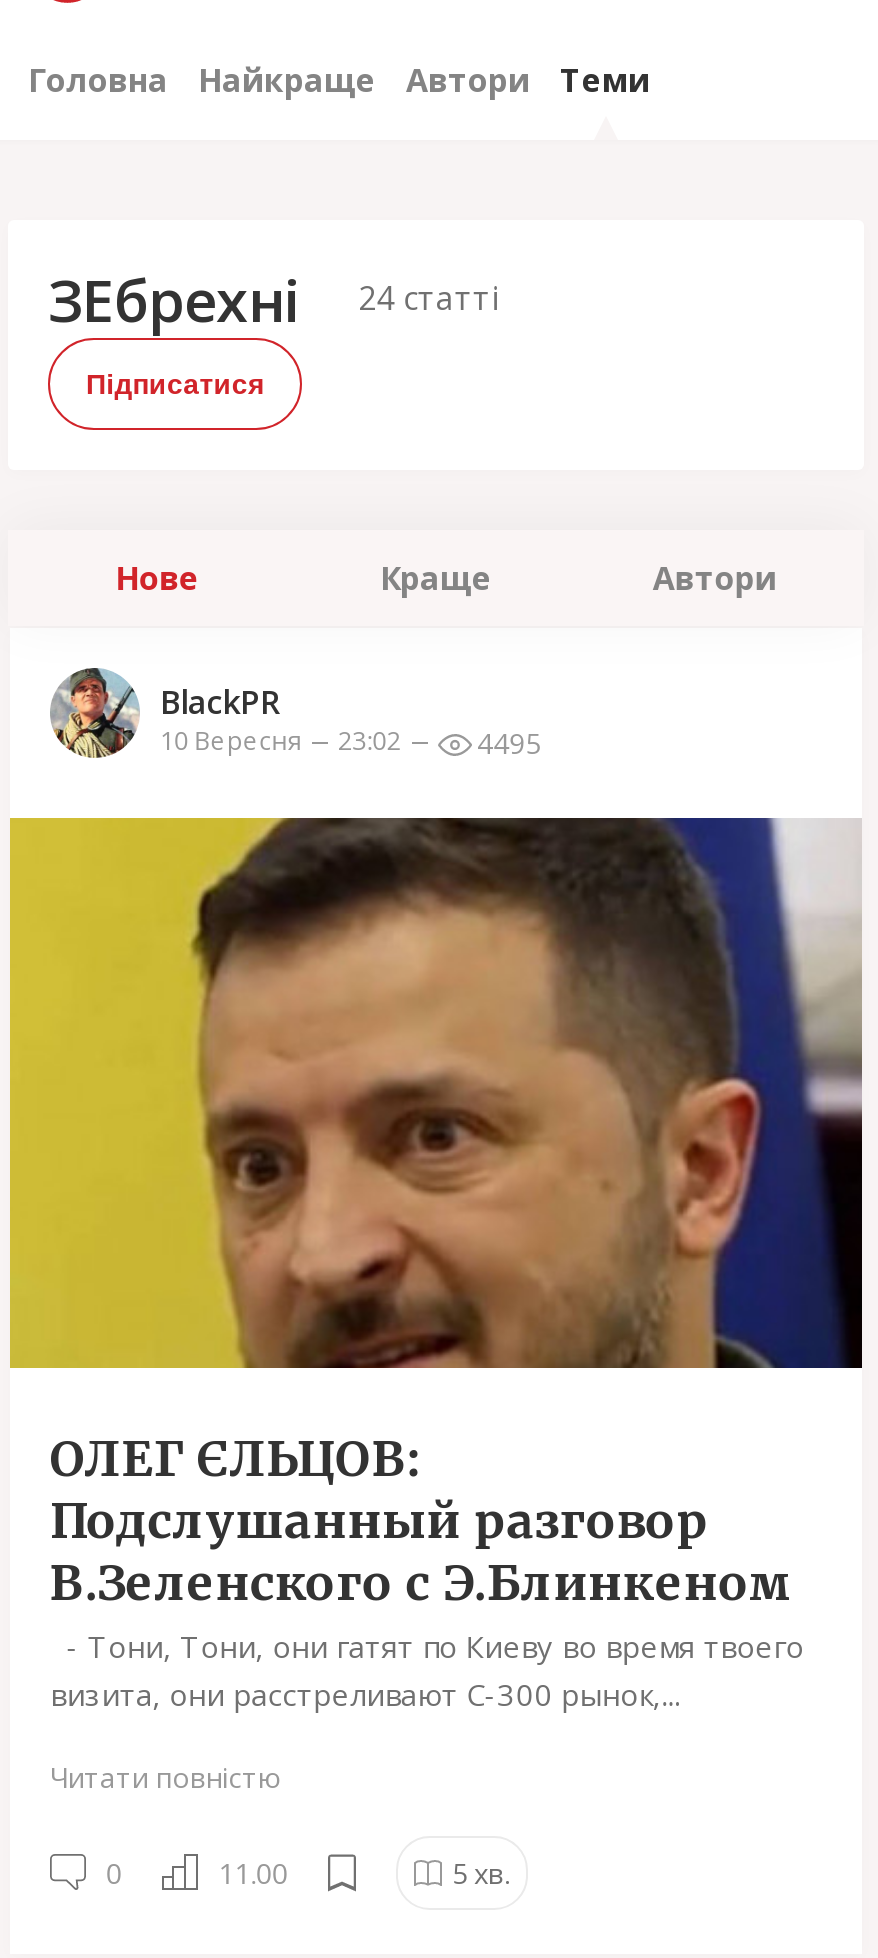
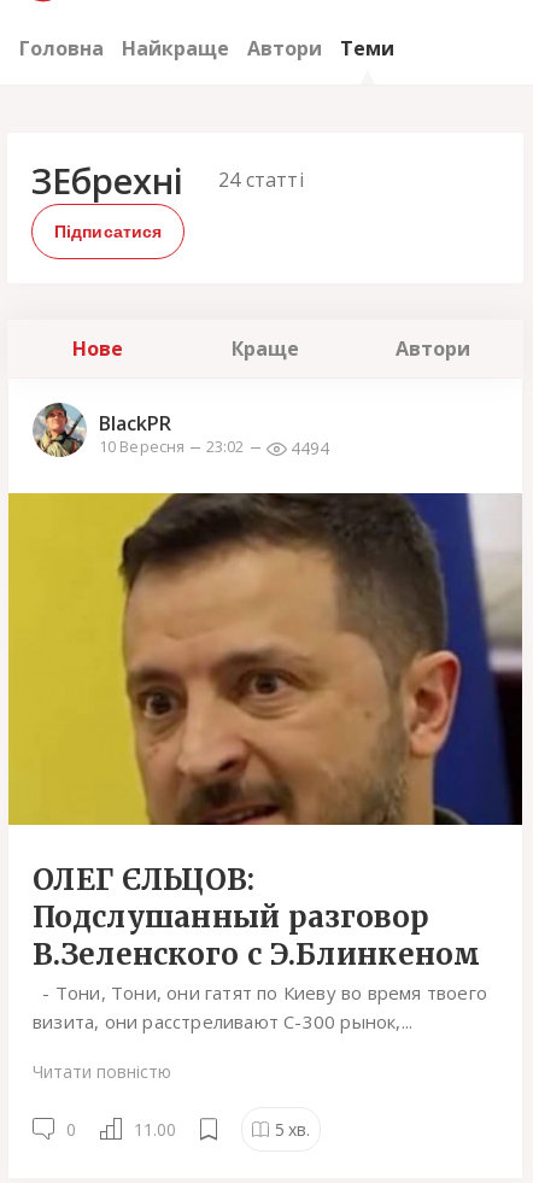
[477,724,542,762] 4495 -> [290,436,329,459] 4494

